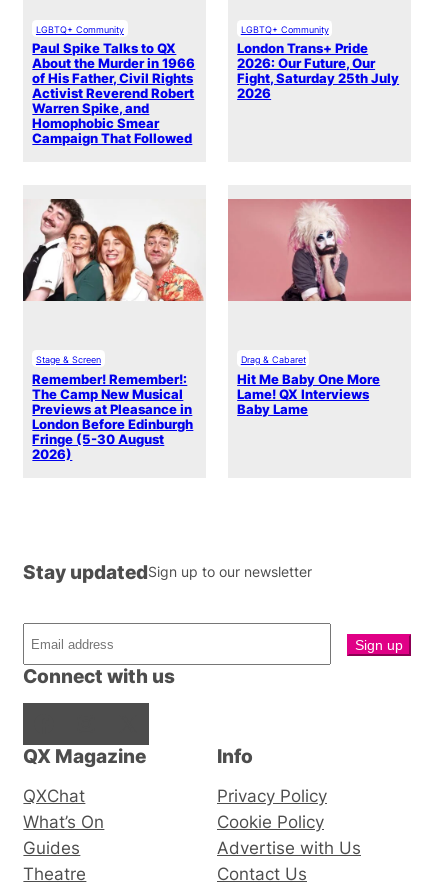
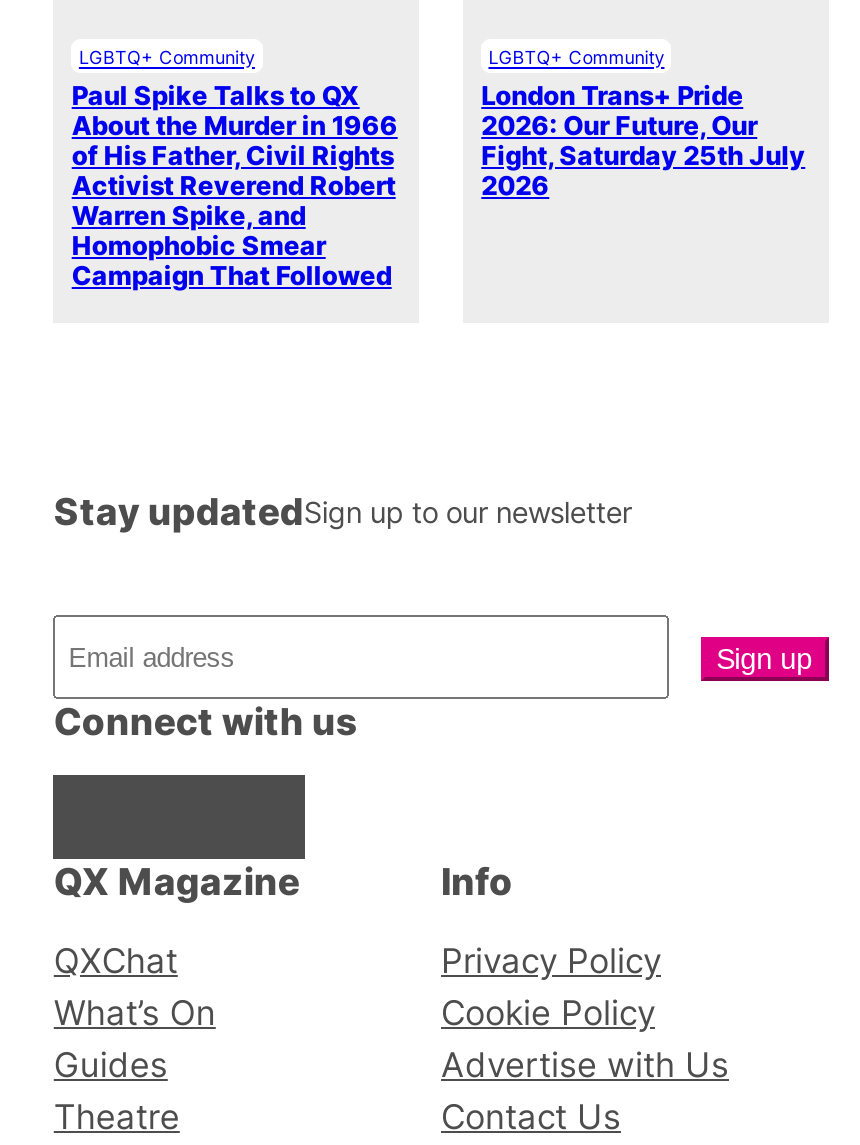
[22,198,204,302] [image] -> none
[228,198,412,302] [image] -> none
[32,354,193,462] Stage & Screen | Remember! Remember!: | The Camp New Musical | Previews at Pleasance in | London Before Edinburgh | Fringe (5-30 August | 2026) -> none
[237,354,380,417] Drag & Cabaret | Hit Me Baby One More | Lame! QX Interviews | Baby Lame -> none

